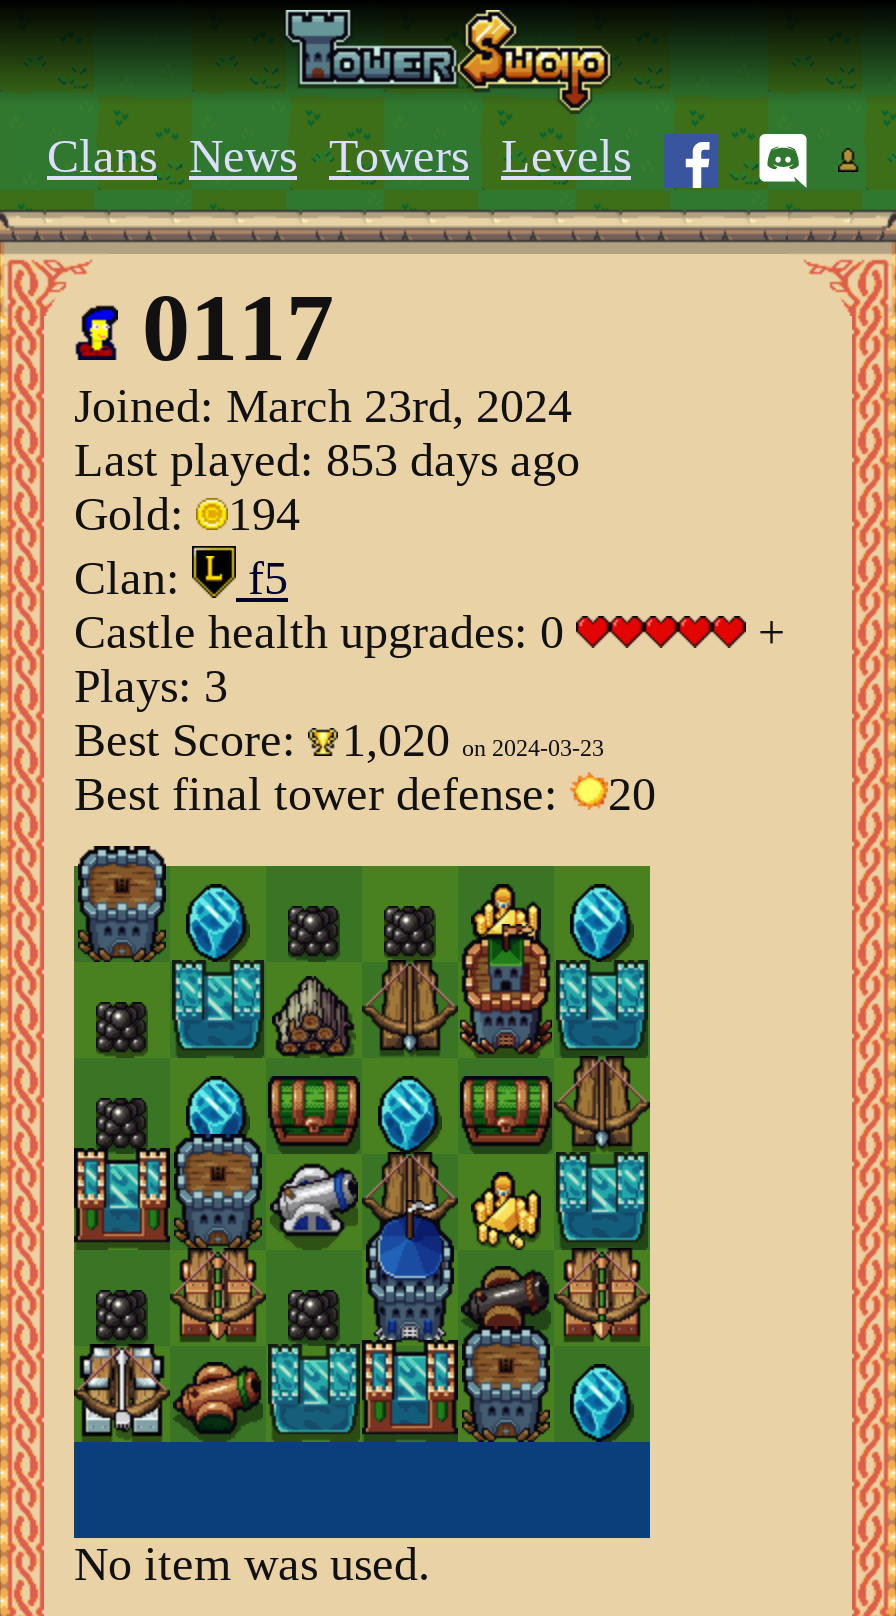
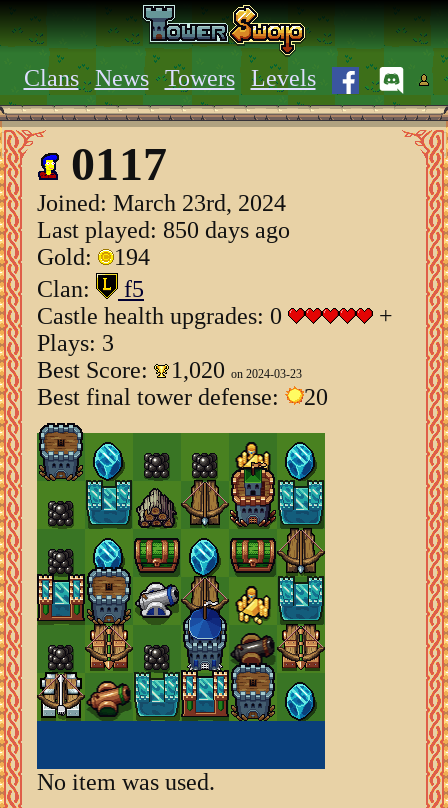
[74,434,580,486] Last played: 853 days ago -> [37,217,290,243] Last played: 850 days ago

